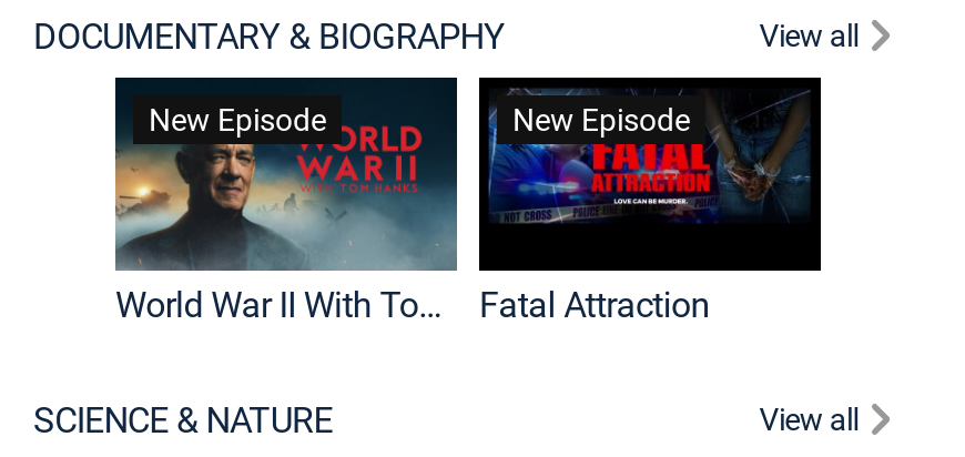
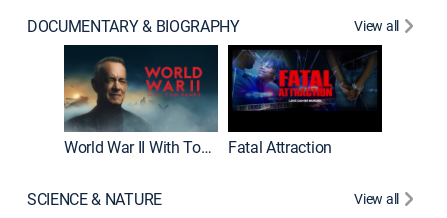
[149,98,326,141] New Episode -> none
[512,98,690,141] New Episode -> none

